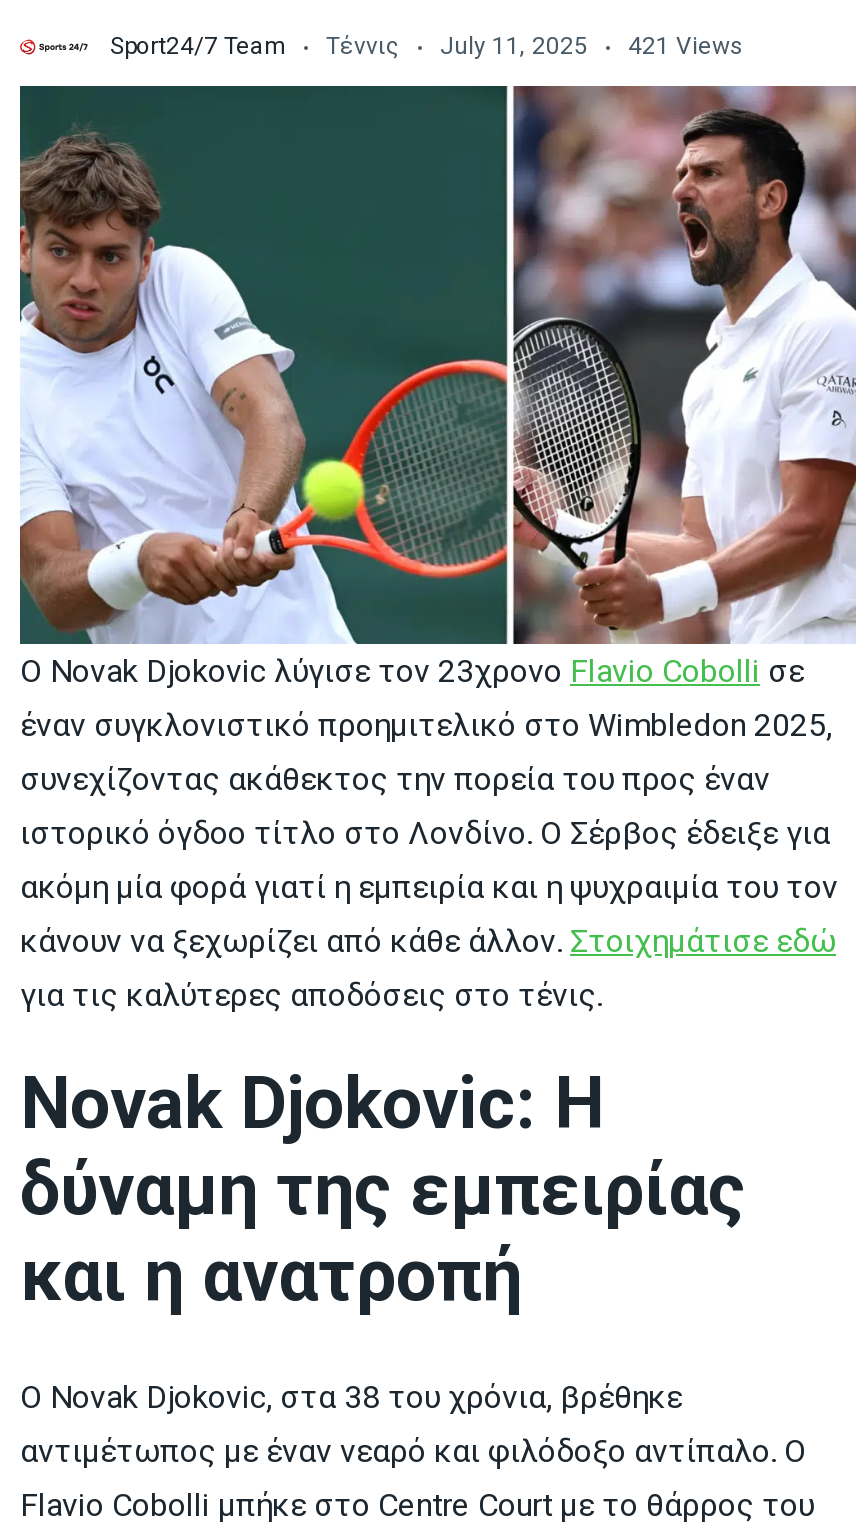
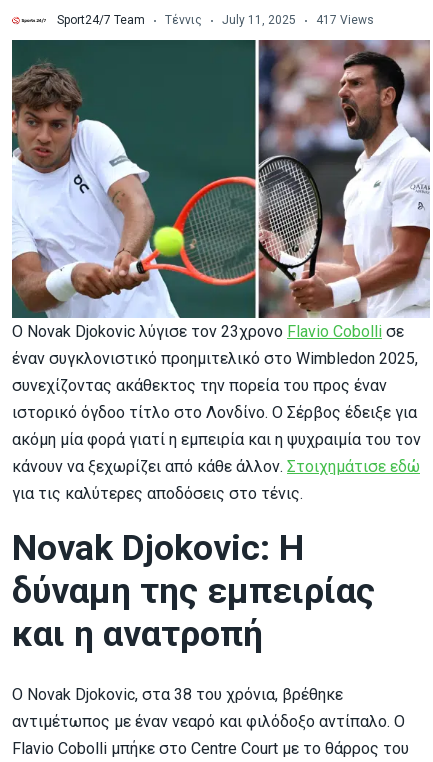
[110,32,744,60] Sport24/7 Team Τέννις July 11, 2025 421 Views -> [57,13,374,27] Sport24/7 Team Τέννις July 11, 2025 417 Views

